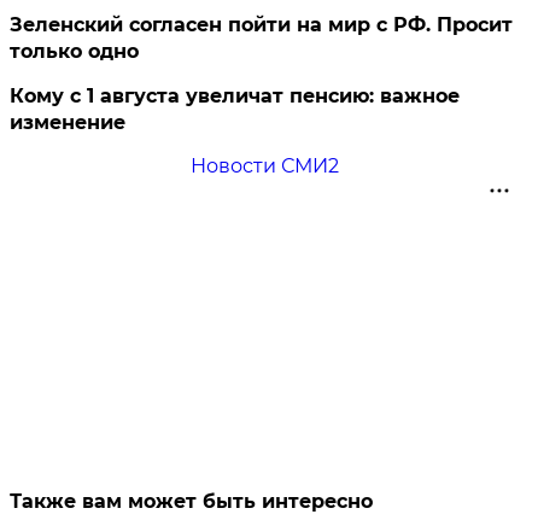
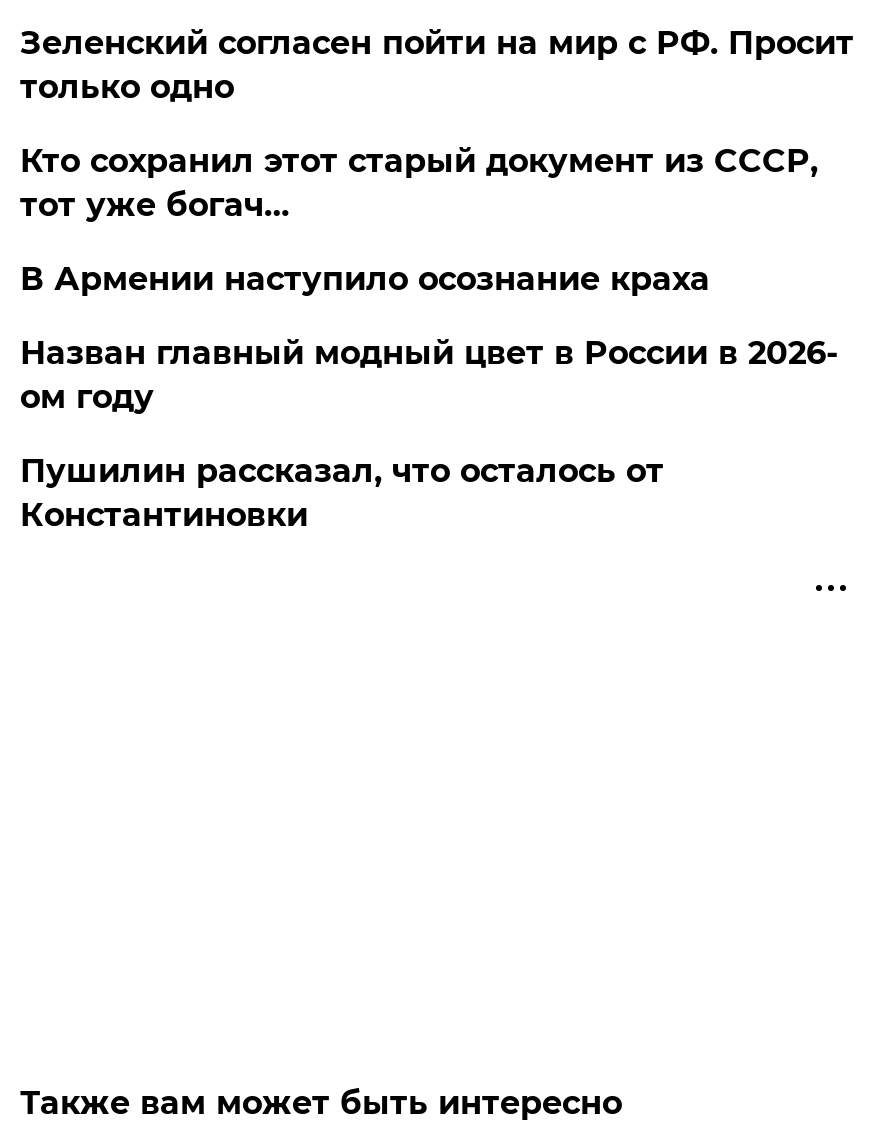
[10,84,460,177] Кому с 1 августа увеличат пенсию: важное | изменение | Новости СМИ2 -> [20,142,838,534] Кто сохранил этот старый документ из СССР, | тот уже богач… | В Армении наступило осознание краха | Назван главный модный цвет в России в 2026- | ом году | Пушилин рассказал, что осталось от | Константиновки

